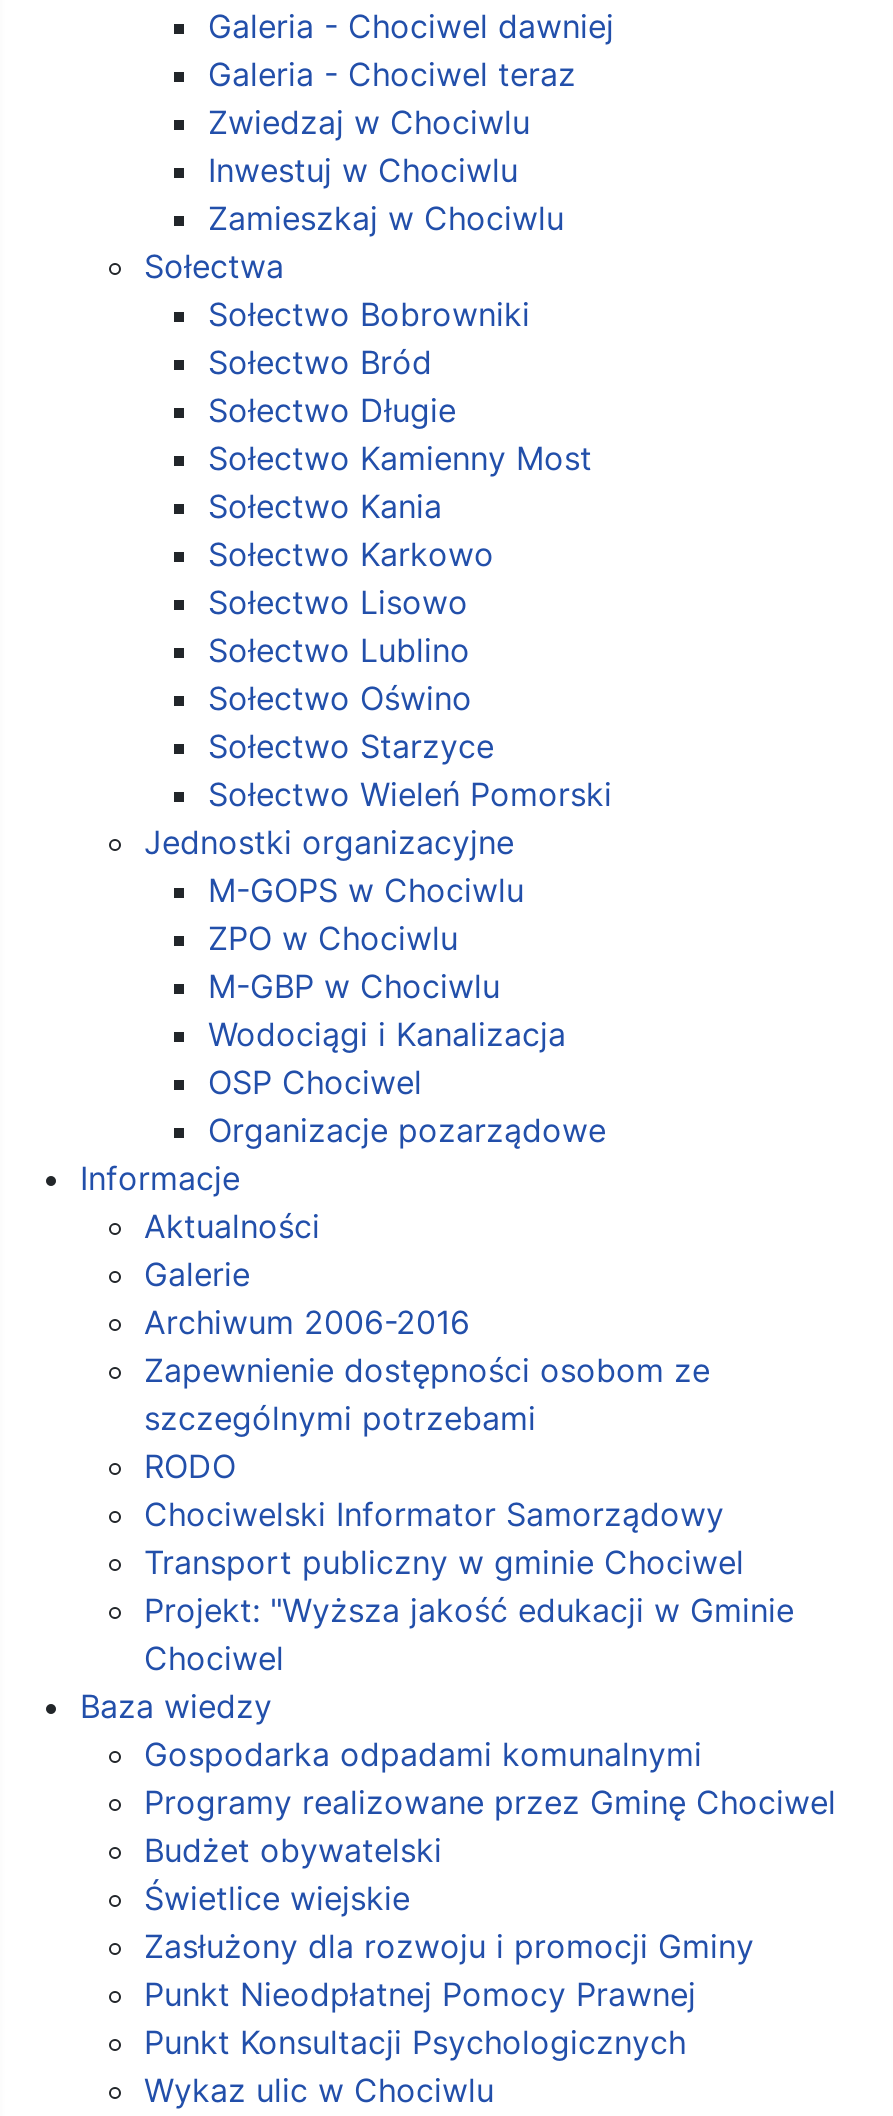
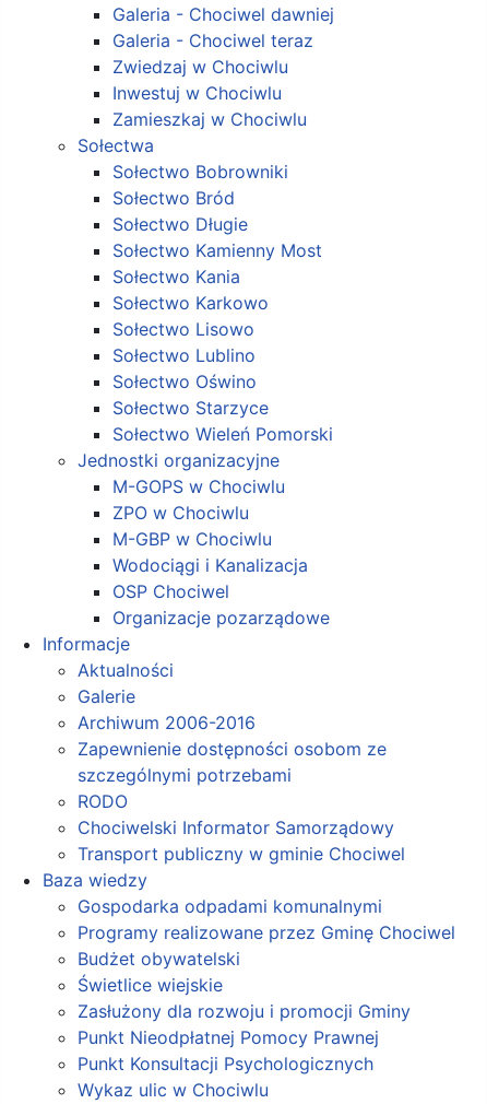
[144,1590,794,1678] Projekt: "Wyższa jakość edukacji w Gminie | Chociwel -> none

